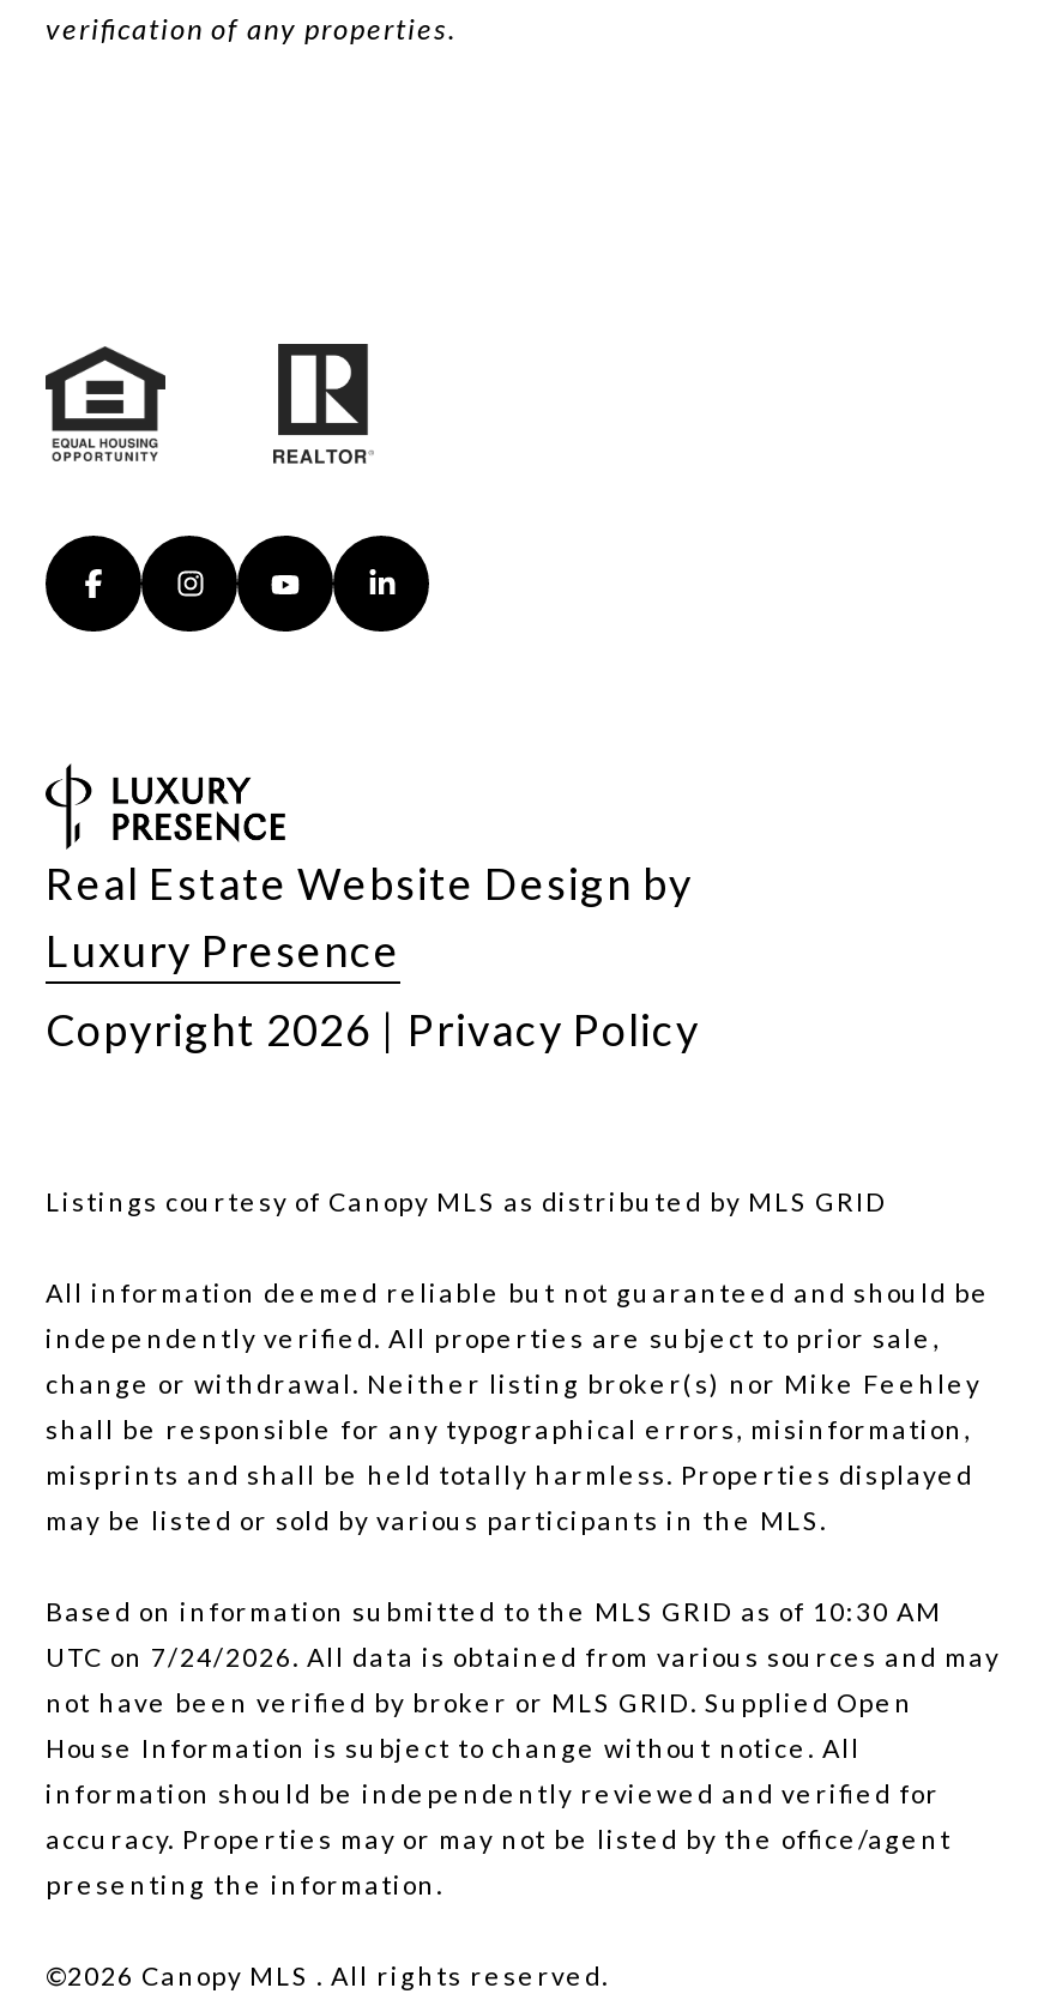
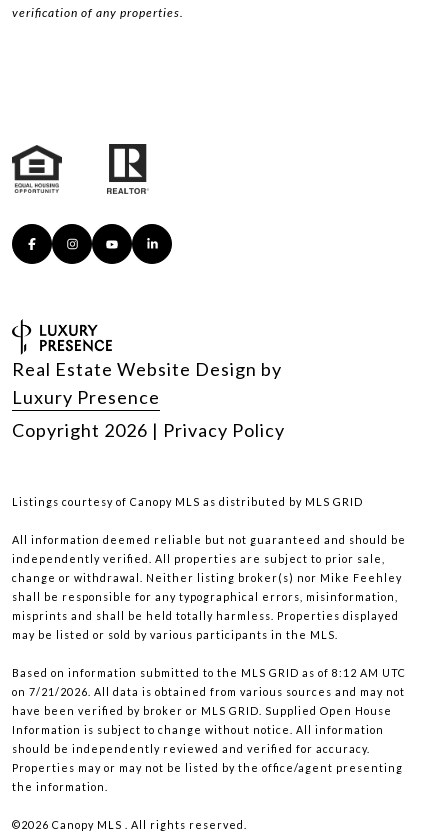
[46,1596,942,1627] Based on information submitted to the MLS GRID as of 10:30 AM -> [12,666,406,679] Based on information submitted to the MLS GRID as of 8:12 AM UTC
[46,1641,1000,1672] UTC on 7/24/2026. All data is obtained from various sources and may -> [12,685,405,698] on 7/21/2026. All data is obtained from various sources and may not
[46,1687,913,1718] not have been verified by broker or MLS GRID. Supplied Open -> [12,704,392,717] have been verified by broker or MLS GRID. Supplied Open House
[46,1732,861,1763] House Information is subject to change without notice. All -> [12,723,384,736] Information is subject to change without notice. All information
[46,1778,940,1809] information should be independently reviewed and verified for -> [12,742,370,755] should be independently reviewed and verified for accuracy.
[46,1823,952,1855] accuracy. Properties may or may not be listed by the office/agent -> [12,761,403,774] Properties may or may not be listed by the office/agent presenting
[46,1869,443,1900] presenting the information. -> [12,780,108,793] the information.

